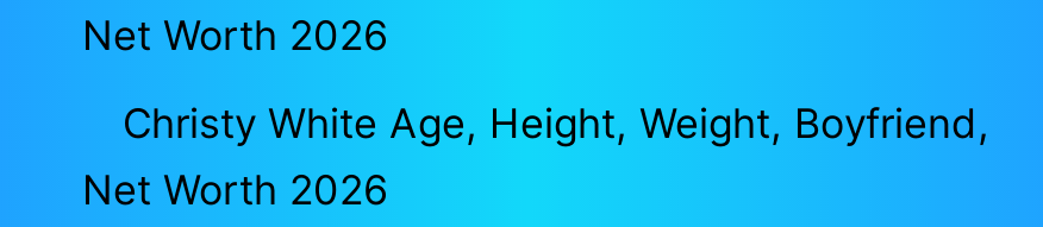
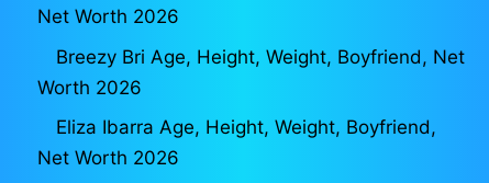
[123,99,989,146] Christy White Age, Height, Weight, Boyfriend, -> [37,46,465,138] Breezy Bri Age, Height, Weight, Boyfriend, Net | Worth 2026 | Eliza Ibarra Age, Height, Weight, Boyfriend,

